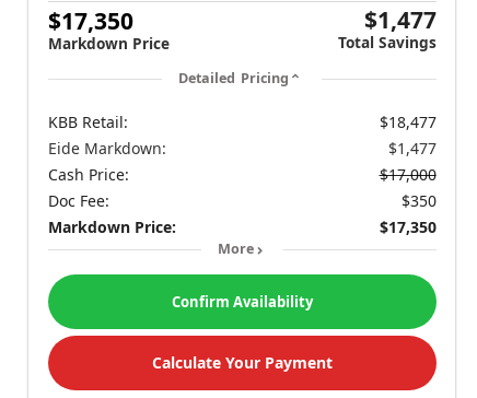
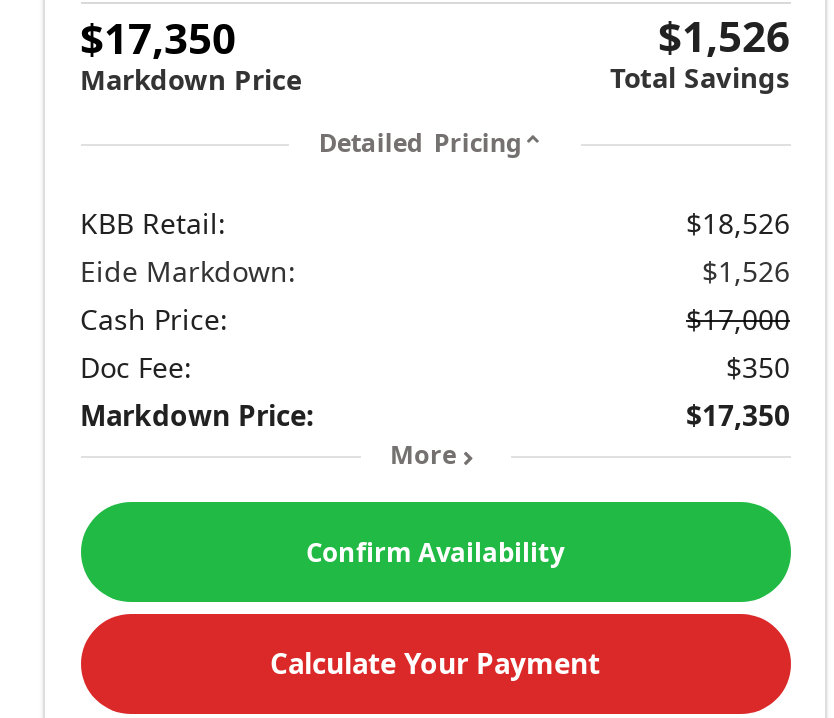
[364,5,436,35] $1,477 -> [658,9,790,65] $1,526
[379,112,436,133] $18,477 -> [686,205,790,243] $18,526
[388,138,436,159] $1,477 -> [702,253,790,291] $1,526

